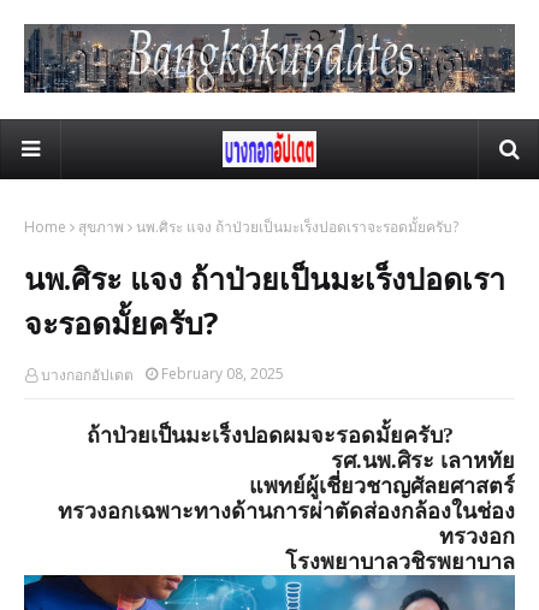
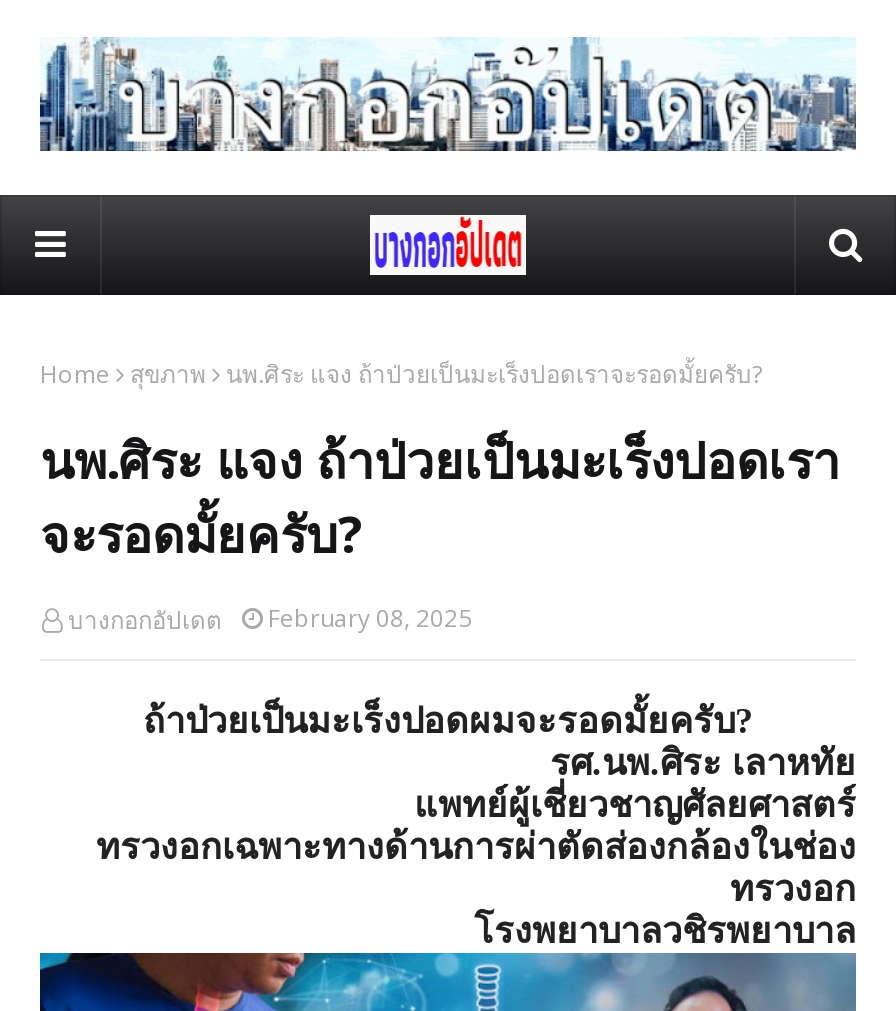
[23,23,516,94] [image] -> [38,37,856,153] [image]

